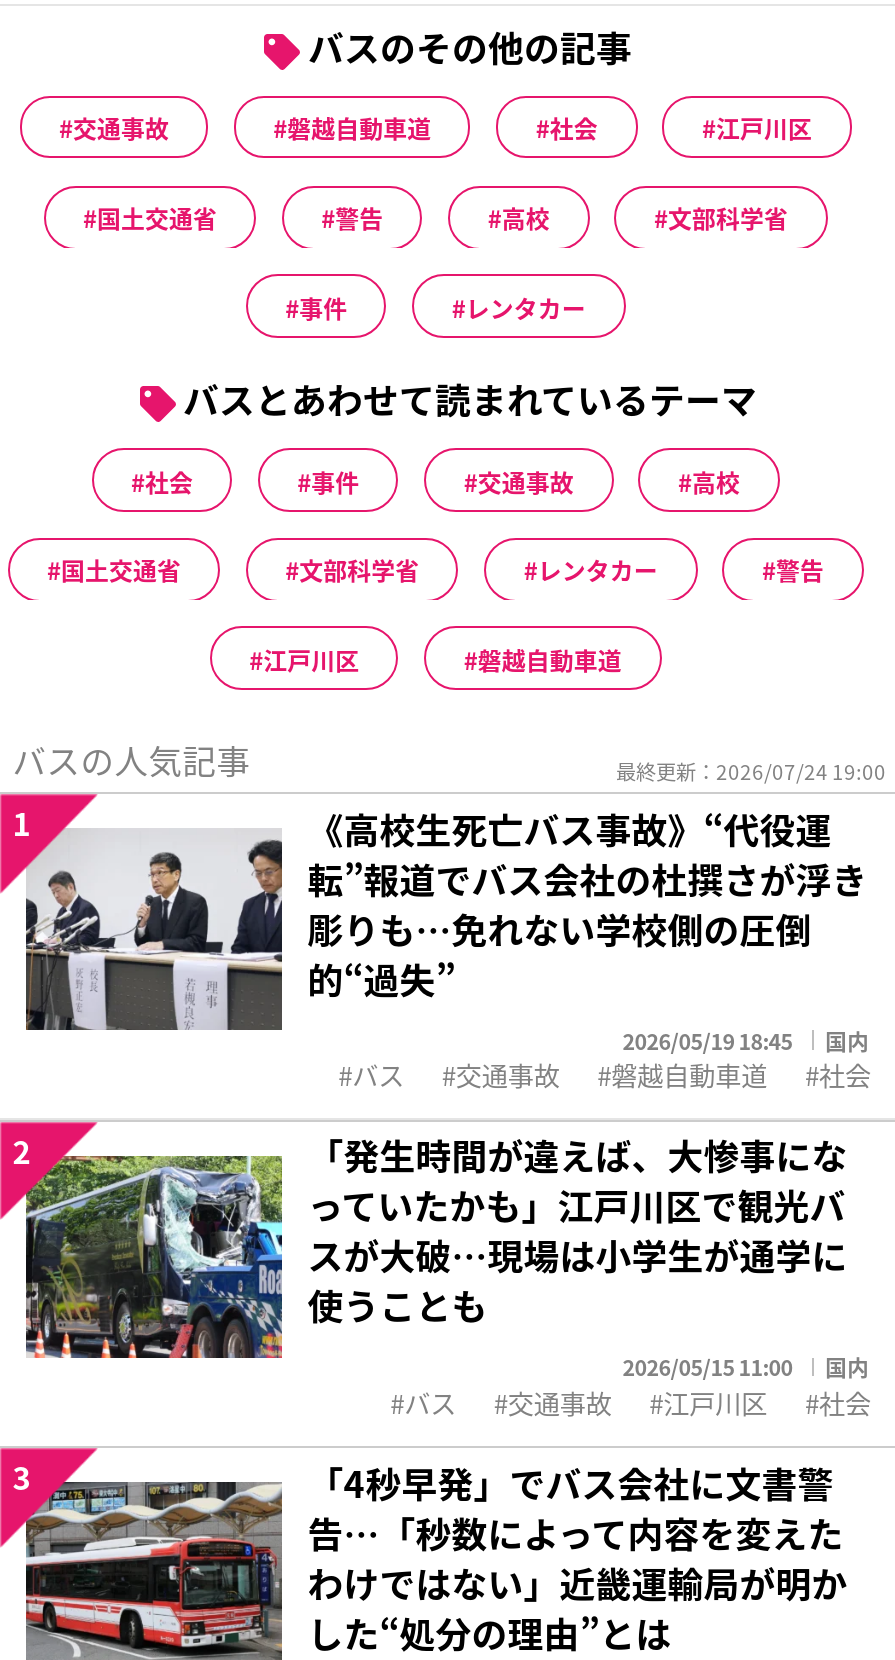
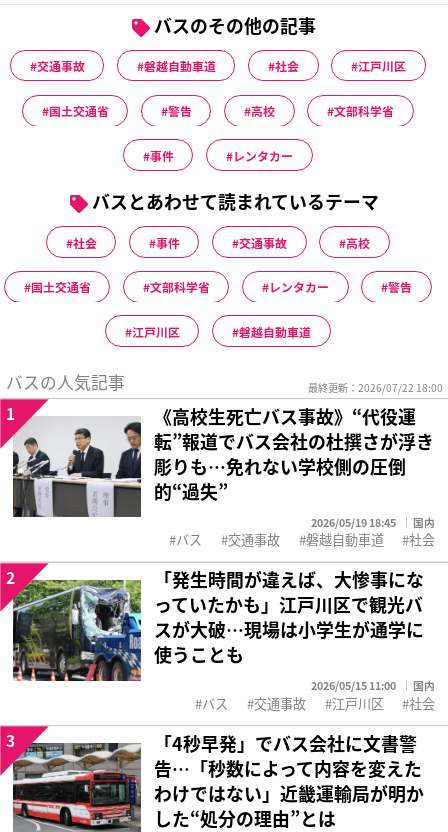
[616,755,886,785] 最終更新：2026/07/24 19:00 -> [308,380,443,395] 最終更新：2026/07/22 18:00

